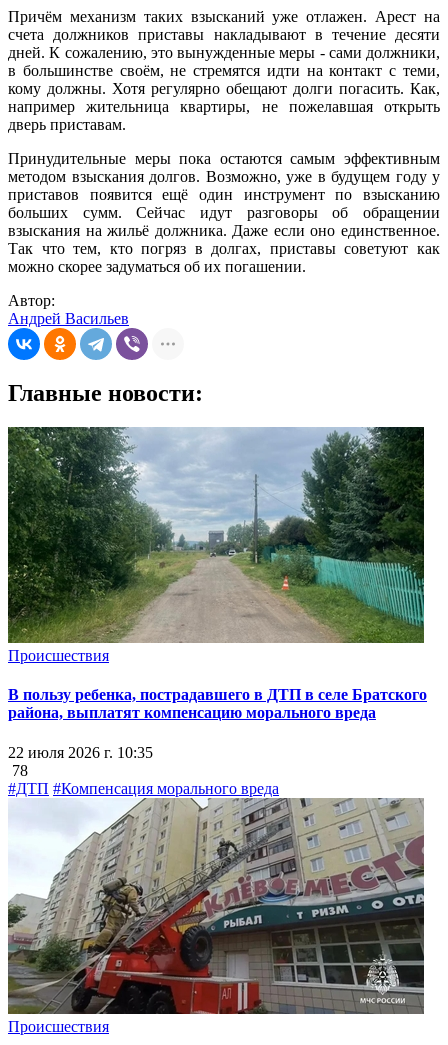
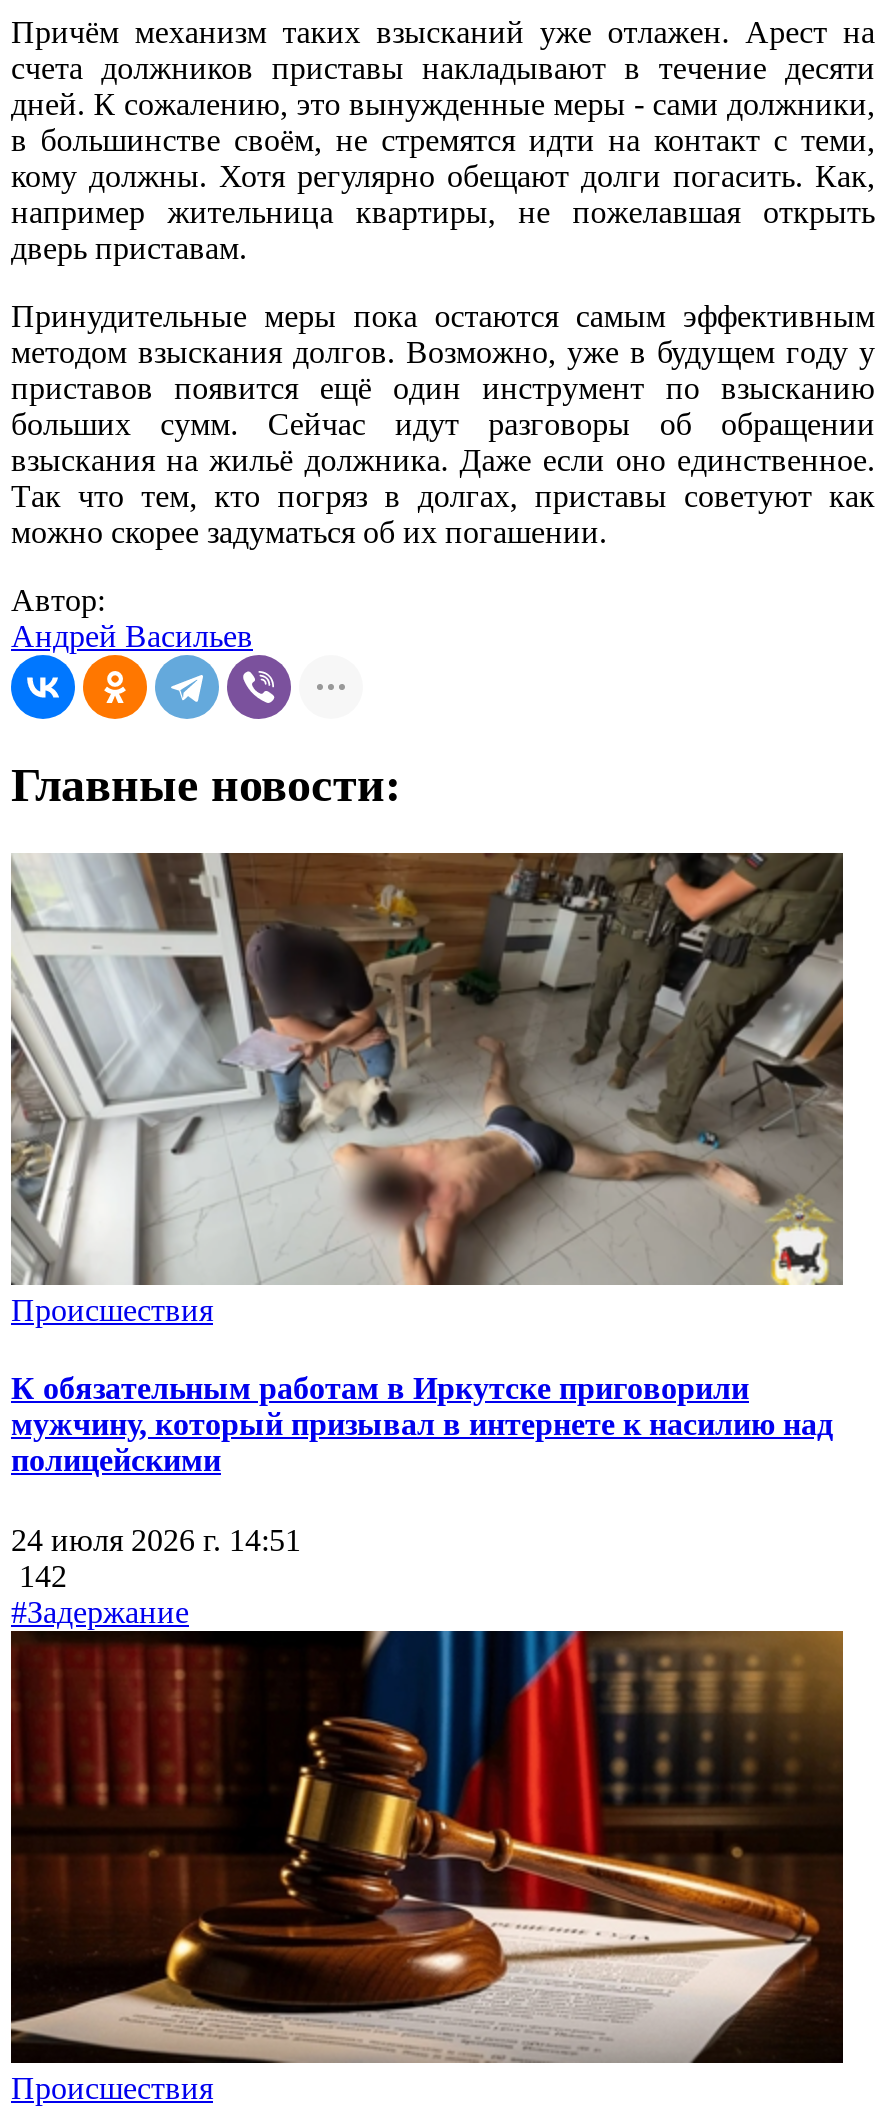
[7,426,425,644] [image] -> [9,851,845,1287] [image]
[8,686,427,721] В пользу ребенка, пострадавшего в ДТП в селе Братского | района, выплатят компенсацию морального вреда -> [11,1372,833,1478] К обязательным работам в Иркутске приговорили | мужчину, который призывал в интернете к насилию над | полицейскими
[8,744,279,797] 22 июля 2026 г. 10:35 | 78 | #ДТП #Компенсация морального вреда -> [11,1522,301,1628] 24 июля 2026 г. 14:51 | 142 | #Задержание
[7,797,425,1015] [image] -> [9,1629,845,2065] [image]

